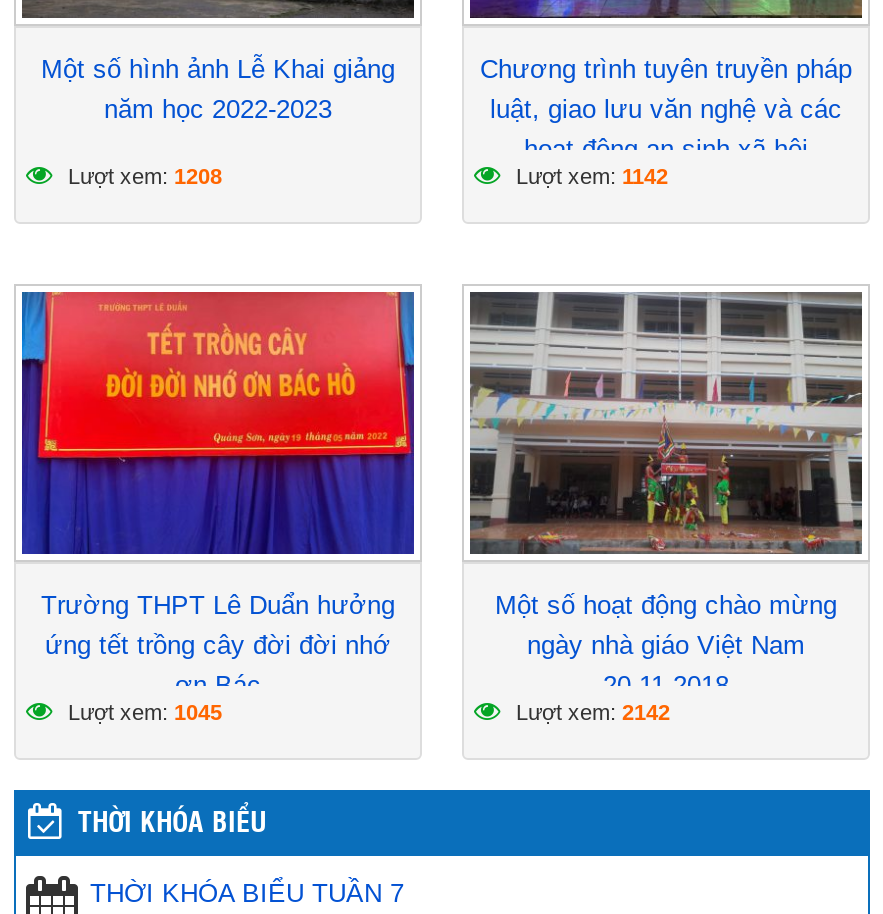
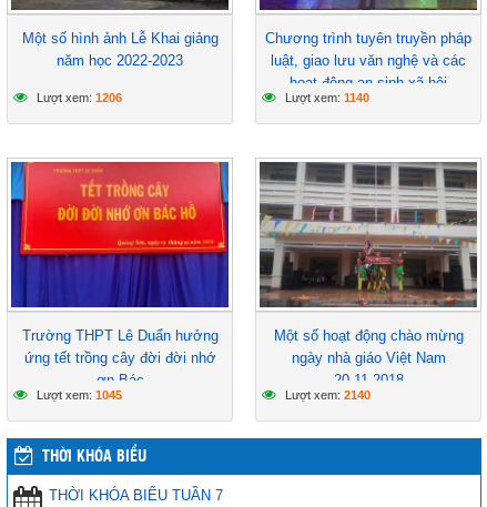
[62,164,222,188] Lượt xem: 1208 -> [33,91,122,104] Lượt xem: 1206
[510,164,668,188] Lượt xem: 1142 -> [282,91,369,104] Lượt xem: 1140
[510,700,670,724] Lượt xem: 2142 -> [282,388,371,401] Lượt xem: 2140

